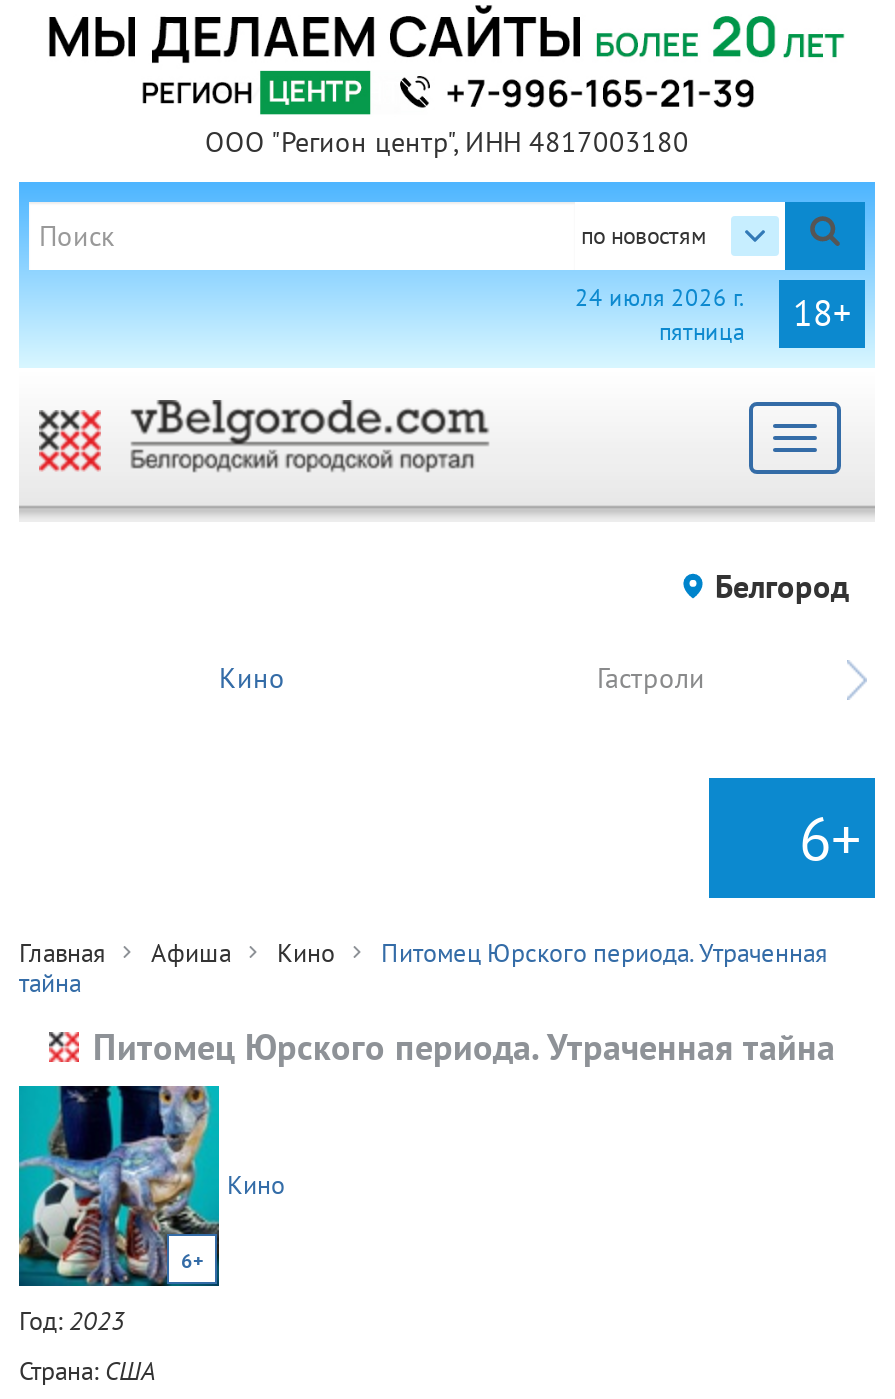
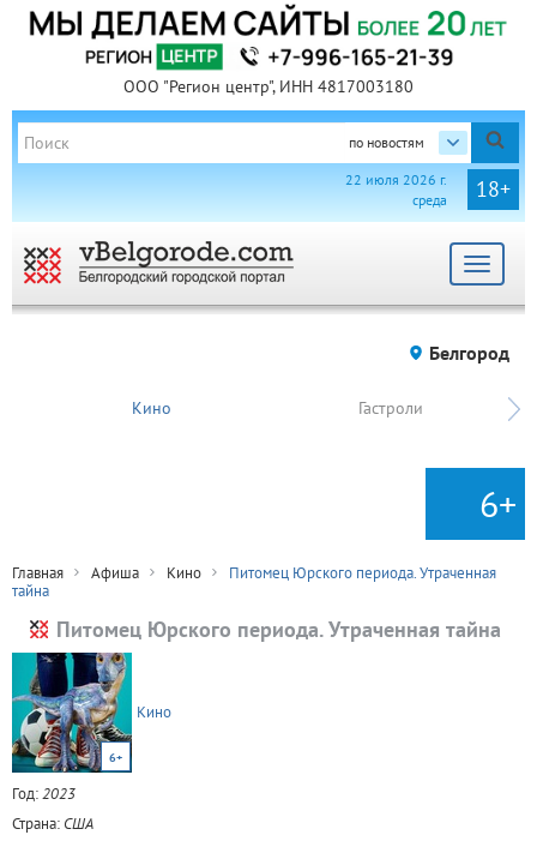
[575,282,745,346] 24 июля 2026 г. | пятница -> [345,170,447,209] 22 июля 2026 г. | среда

